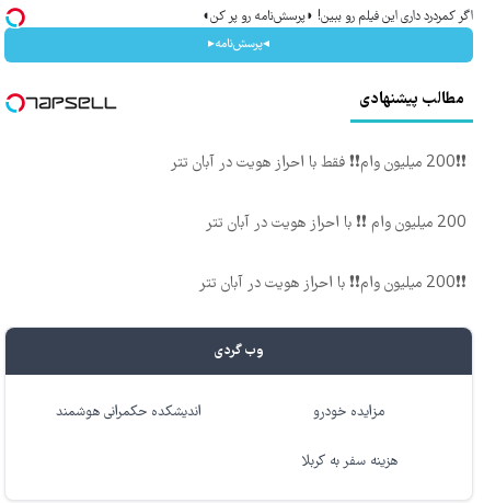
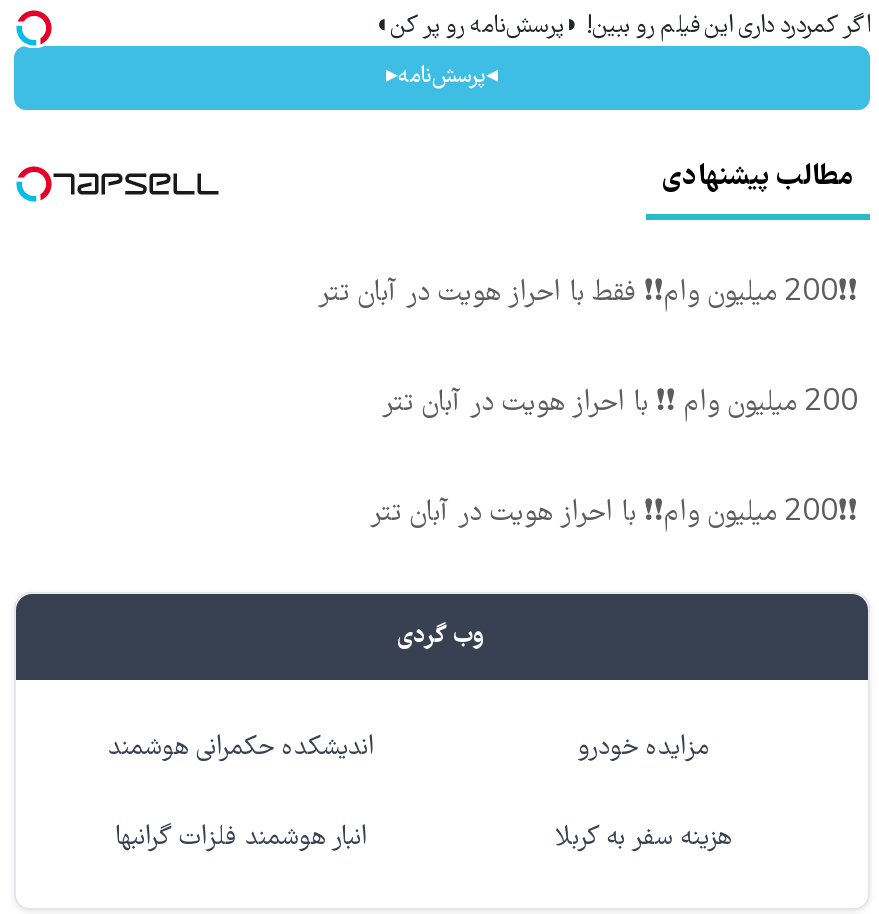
none -> [115,820,367,858] انبار هوشمند فلزات گرانبها

